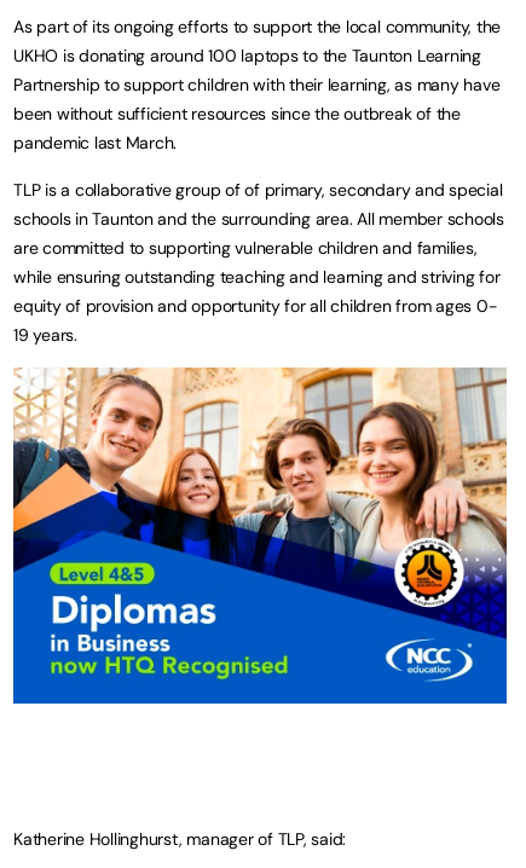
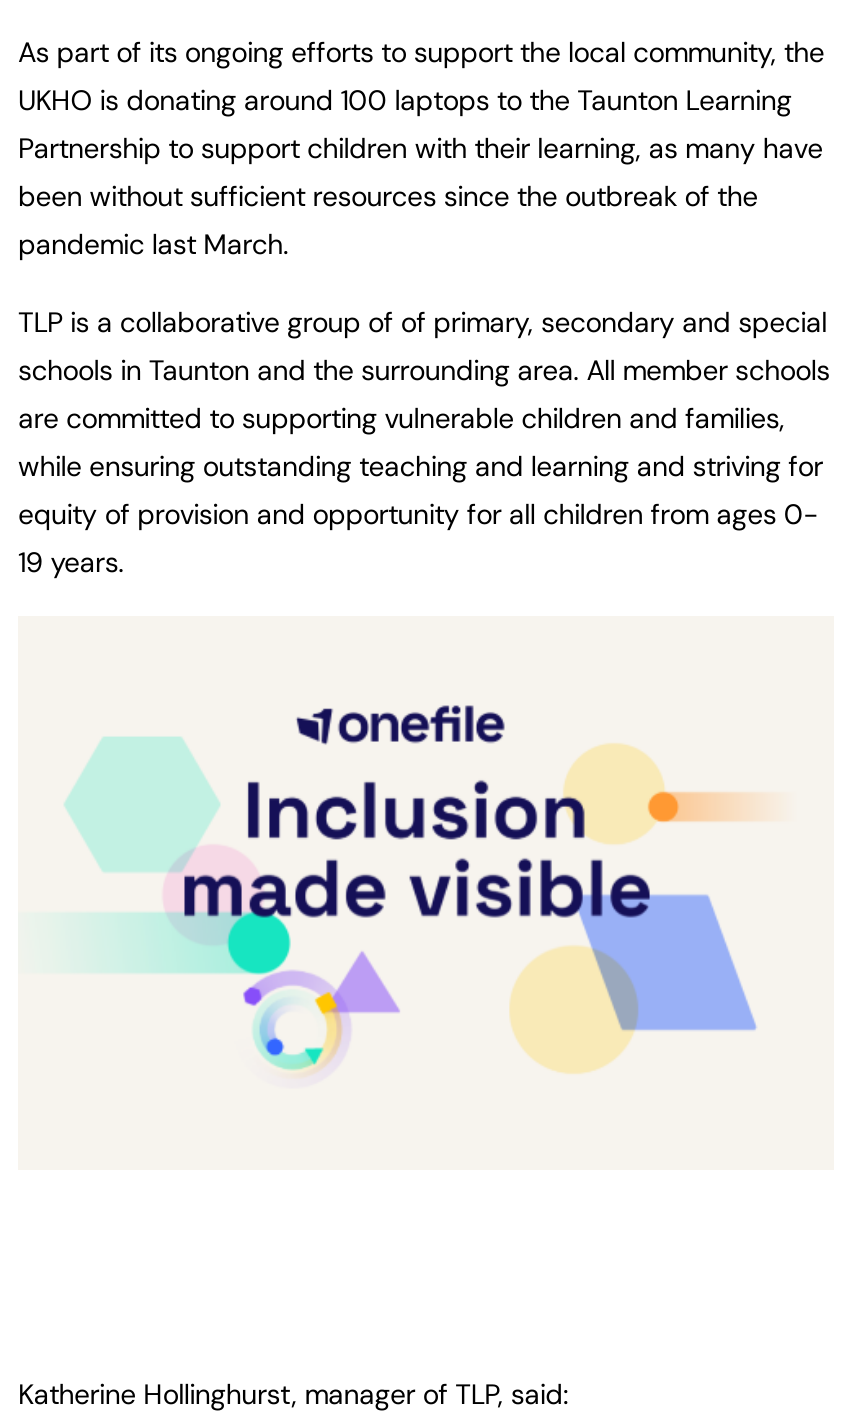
[12,366,508,705] [image] -> [18,615,834,1171] [image]

